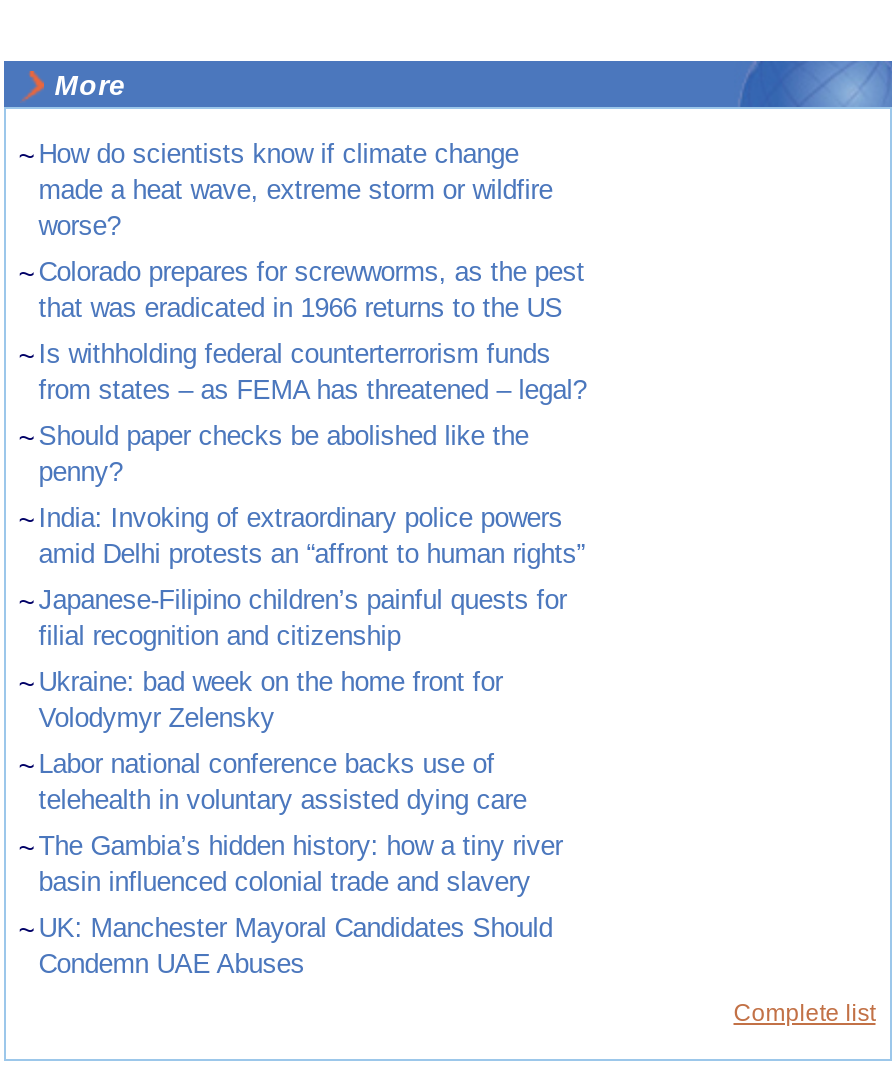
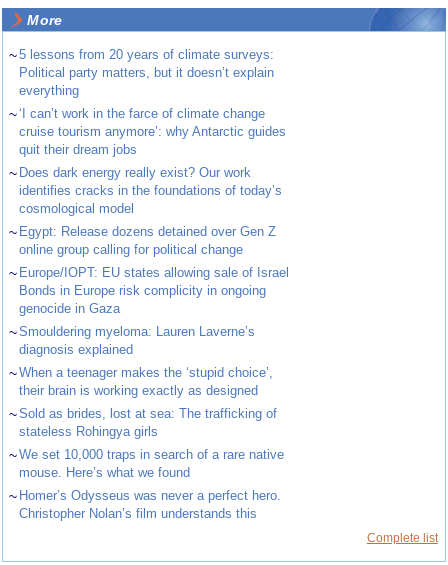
[18,140,552,242] ~ How do scientists know if climate change | made a heat wave, extreme storm or wildfire | worse? -> [9,47,274,98] ~ 5 lessons from 20 years of climate surveys: | Political party matters, but it doesn’t explain | everything
[18,258,584,324] ~ Colorado prepares for screwworms, as the pest | that was eradicated in 1966 returns to the US -> [9,106,286,157] ~ ‘I can’t work in the farce of climate change | cruise tourism anymore’: why Antarctic guides | quit their dream jobs
[18,340,586,406] ~ Is withholding federal counterterrorism funds | from states – as FEMA has threatened – legal? -> [9,165,282,216] ~ Does dark energy really exist? Our work | identifies cracks in the foundations of today’s | cosmological model
[18,422,528,488] ~ Should paper checks be abolished like the | penny? -> [9,224,276,257] ~ Egypt: Release dozens detained over Gen Z | online group calling for political change
[18,504,584,570] ~ India: Invoking of extraordinary police powers | amid Delhi protests an “affront to human rights” -> [9,265,289,316] ~ Europe/IOPT: EU states allowing sale of Israel | Bonds in Europe risk complicity in ongoing | genocide in Gaza
[18,586,566,652] ~ Japanese-Filipino children’s painful quests for | filial recognition and citizenship -> [9,324,255,357] ~ Smouldering myeloma: Lauren Laverne’s | diagnosis explained
[18,668,502,734] ~ Ukraine: bad week on the home front for | Volodymyr Zelensky -> [9,365,273,398] ~ When a teenager makes the ‘stupid choice’, | their brain is working exactly as designed
[18,750,526,816] ~ Labor national conference backs use of | telehealth in voluntary assisted dying care -> [9,406,277,439] ~ Sold as brides, lost at sea: The trafficking of | stateless Rohingya girls
[18,832,562,898] ~ The Gambia’s hidden history: how a tiny river | basin influenced colonial trade and slavery -> [9,447,284,480] ~ We set 10,000 traps in search of a rare native | mouse. Here’s what we found
[18,914,552,980] ~ UK: Manchester Mayoral Candidates Should | Condemn UAE Abuses -> [9,488,281,521] ~ Homer’s Odysseus was never a perfect hero. | Christopher Nolan’s film understands this

